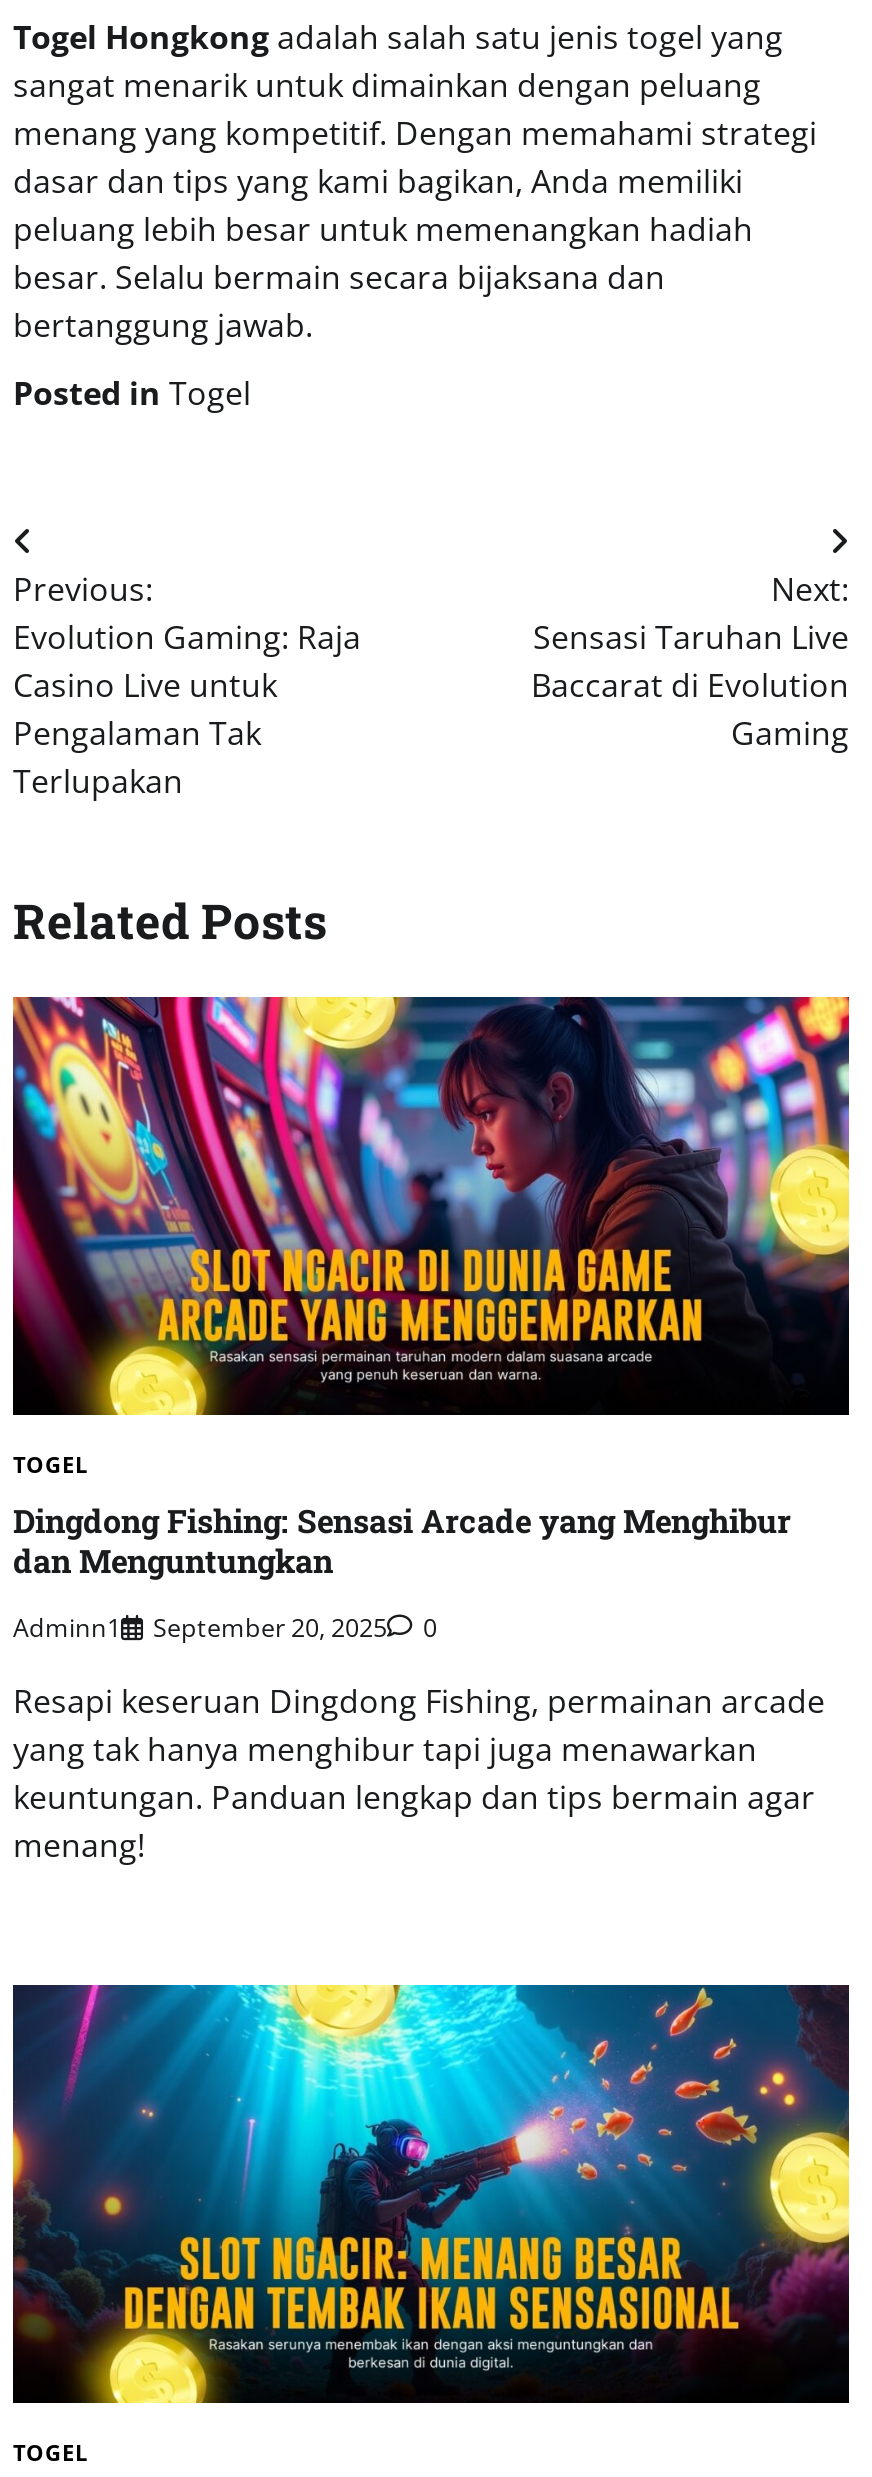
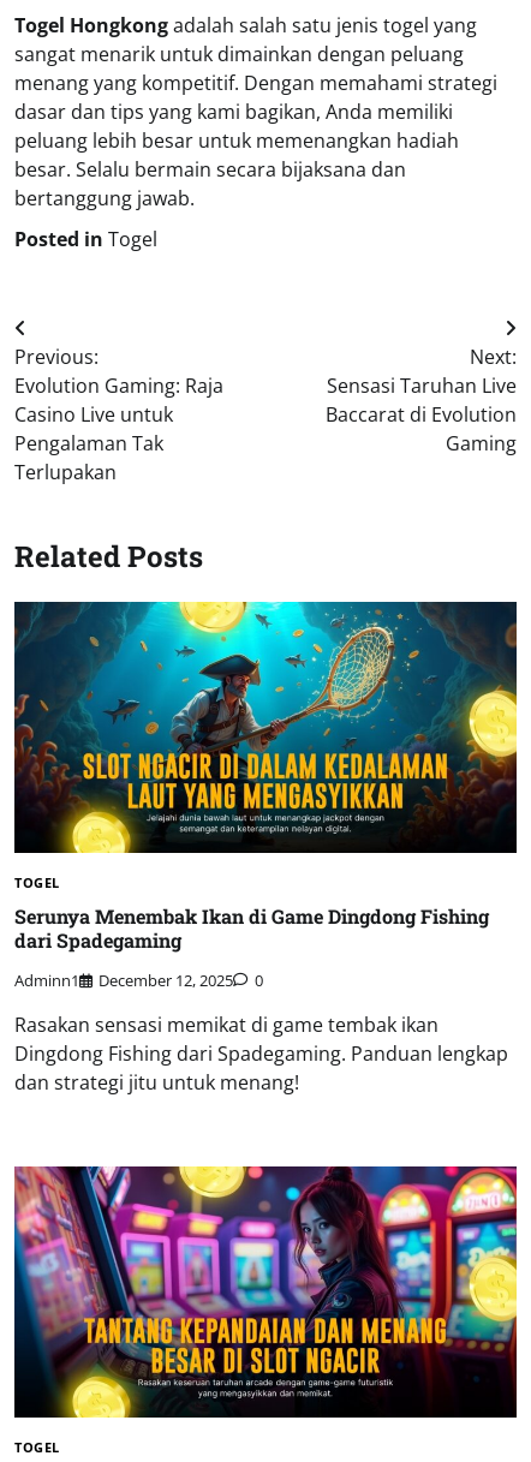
[11,995,851,1383] [image] -> [13,601,518,836] [image]
[13,1500,791,1582] Dingdong Fishing: Sensasi Arcade yang Menghibur | dan Menguntungkan -> [14,904,489,953] Serunya Menembak Ikan di Game Dingdong Fishing | dari Spadegaming
[13,1609,437,1645] Adminn1 September 20, 2025 0 -> [14,969,263,991] Adminn1 December 12, 2025 0
[13,1679,825,1867] Resapi keseruan Dingdong Fishing, permainan arcade | yang tak hanya menghibur tapi juga menawarkan | keuntungan. Panduan lengkap dan tips bermain agar | menang! -> [14,1011,508,1095] Rasakan sensasi memikat di game tembak ikan | Dingdong Fishing dari Spadegaming. Panduan lengkap | dan strategi jitu untuk menang!
[11,1983,851,2373] [image] -> [13,1165,518,1398] [image]

